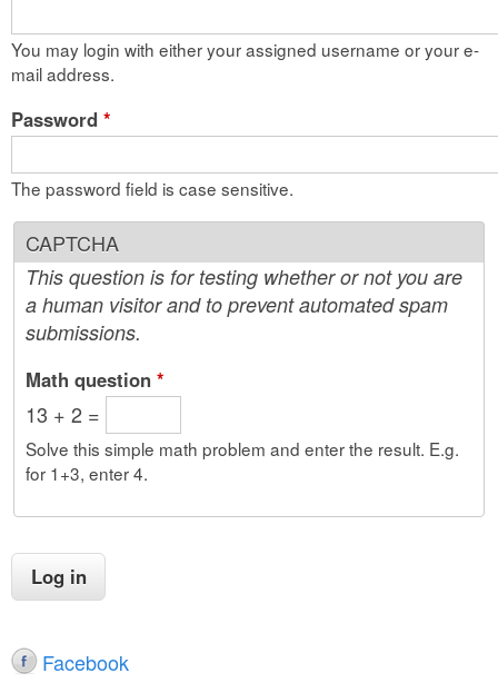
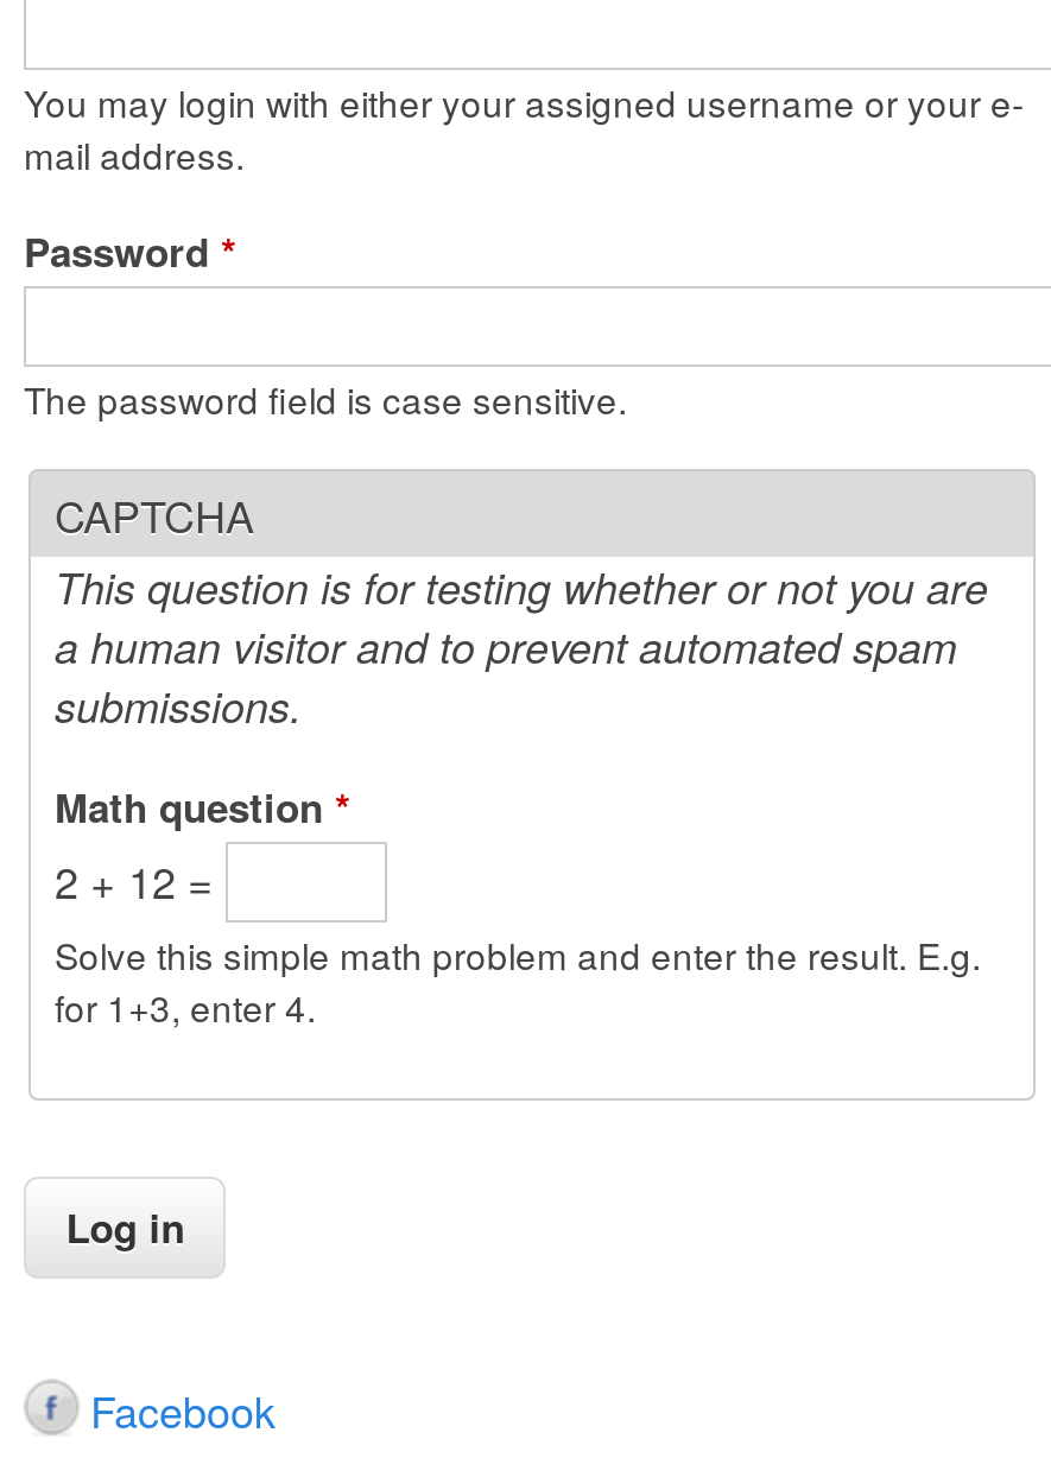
[26,399,106,428] 13 + 2 = -> [55,849,226,911] 2 + 12 =

